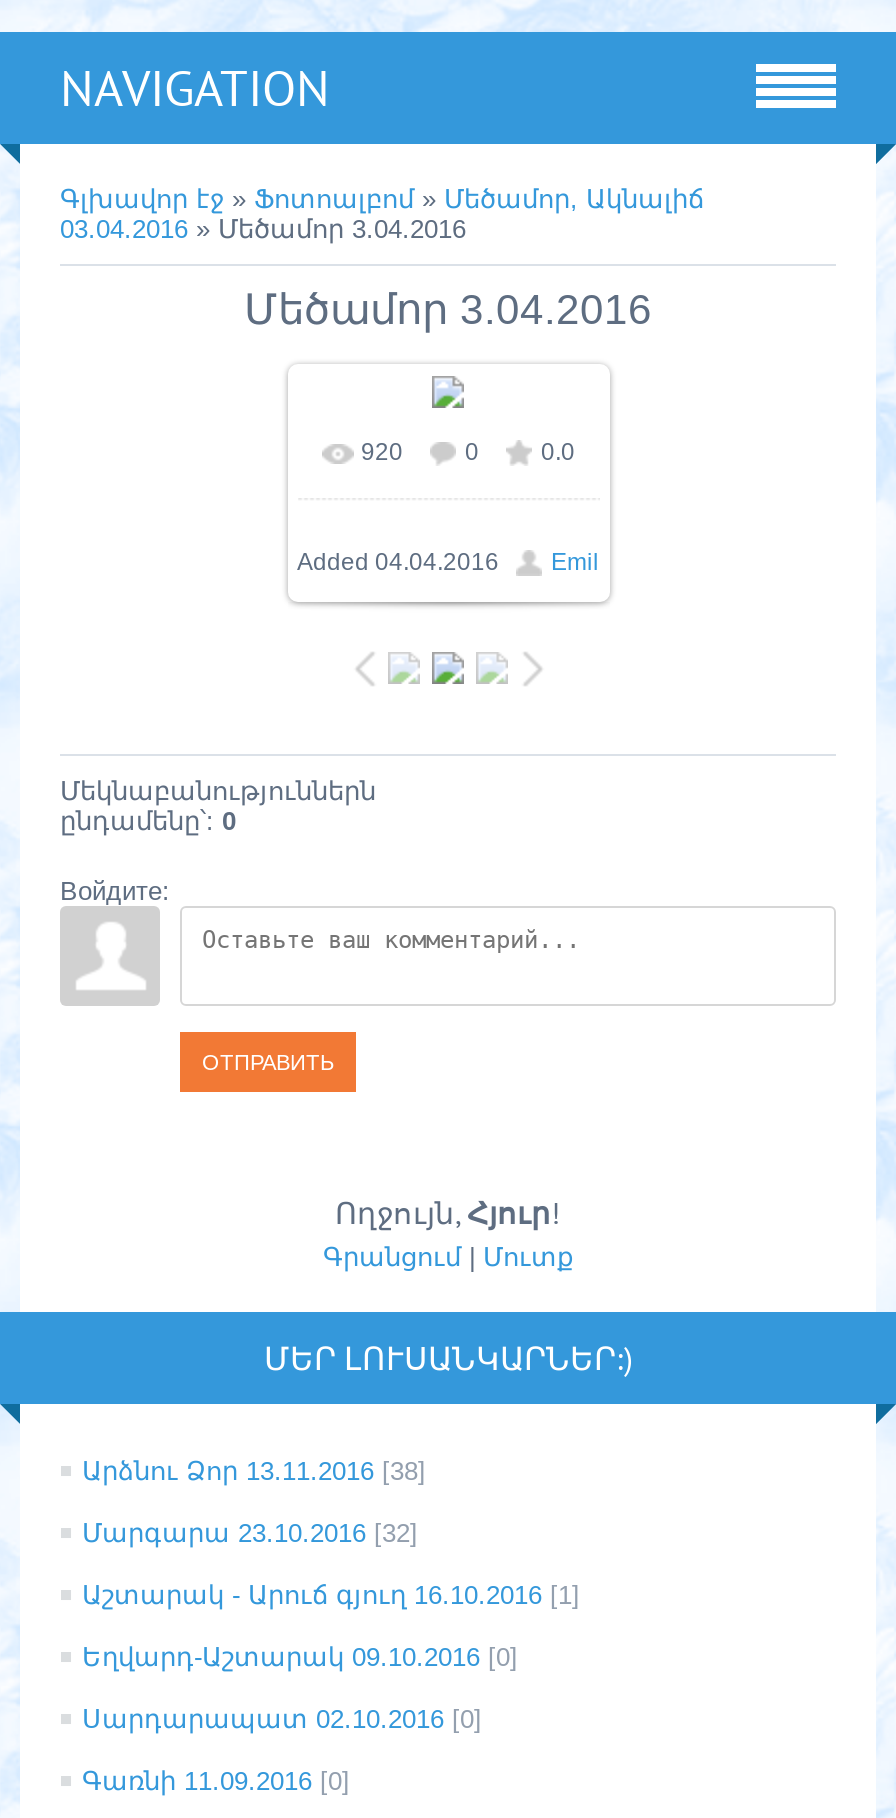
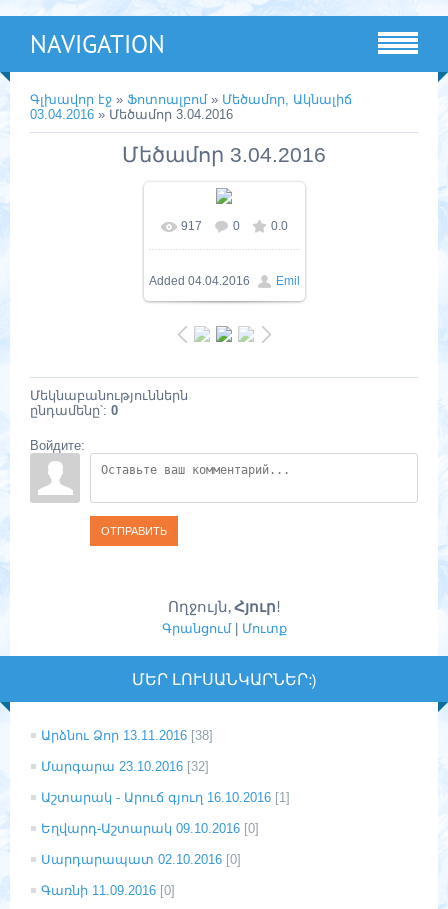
[361,438,403,466] 920 -> [180,219,201,233] 917

